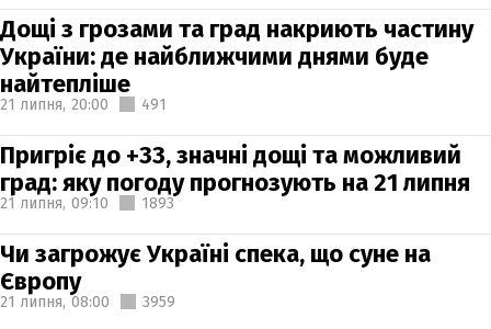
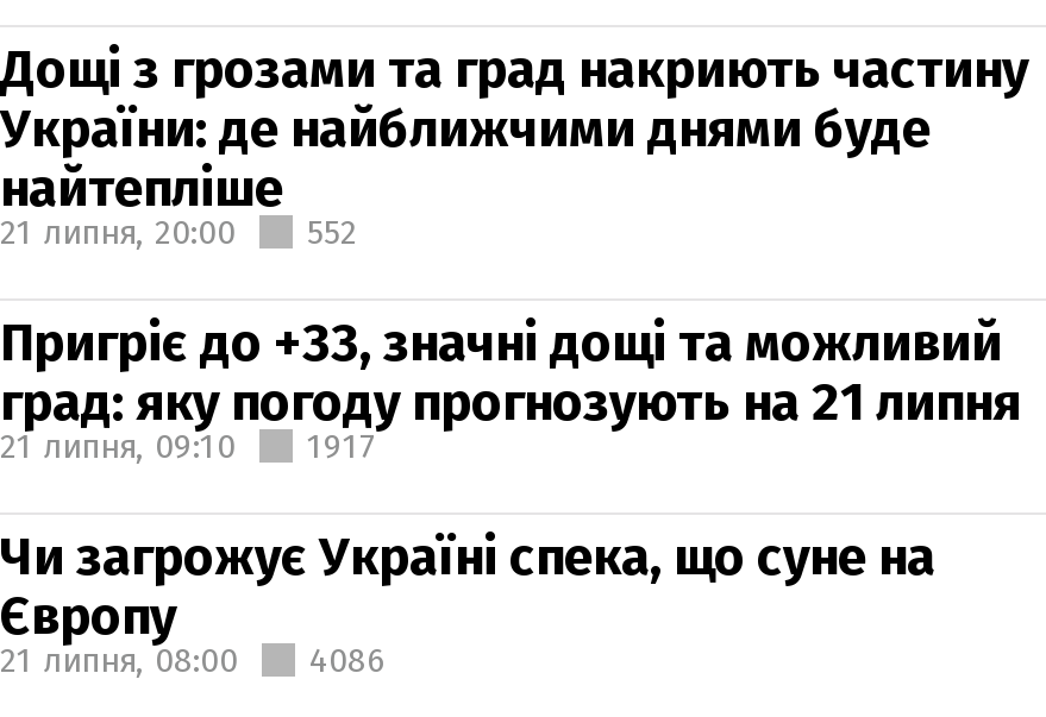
[0,95,167,114] 21 липня, 20:00 491 -> [0,212,357,252] 21 липня, 20:00 552
[141,194,174,212] 1893 -> [307,426,376,466] 1917
[0,292,175,311] 21 липня, 08:00 3959 -> [0,640,386,680] 21 липня, 08:00 4086

